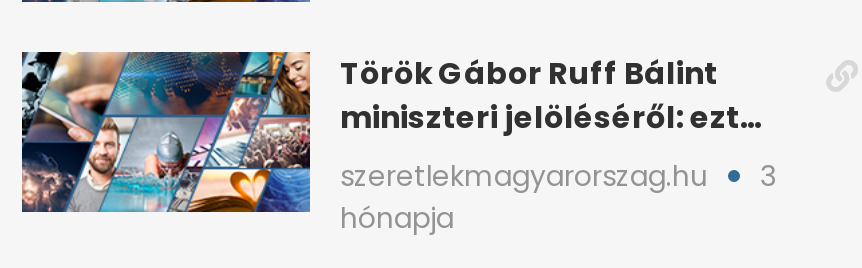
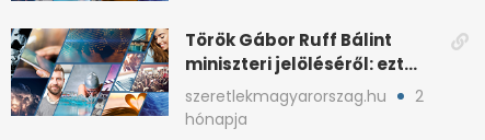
[760,156,776,196] 3 -> [415,85,424,107] 2

